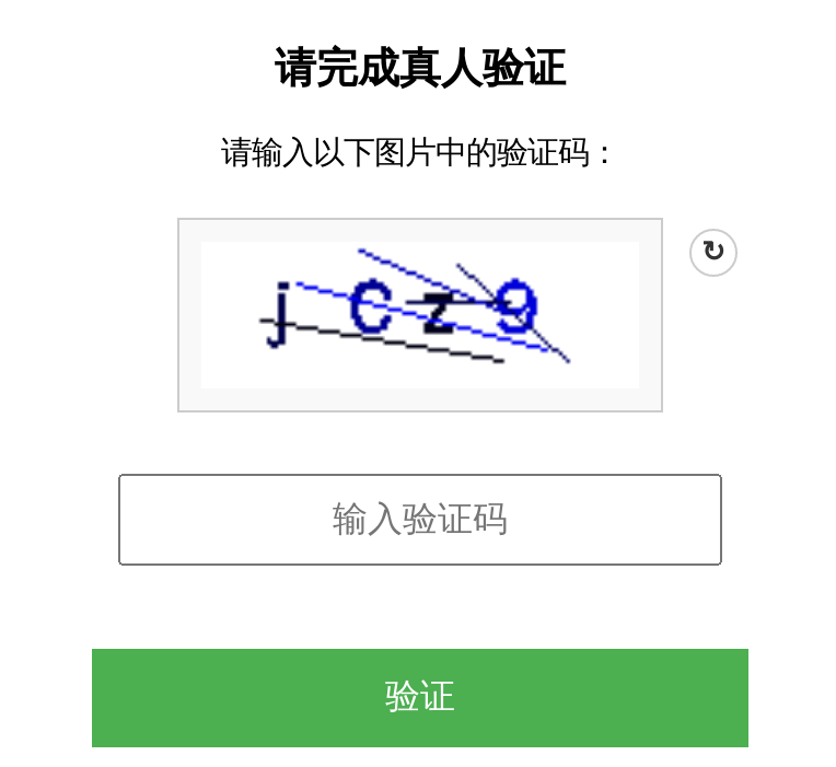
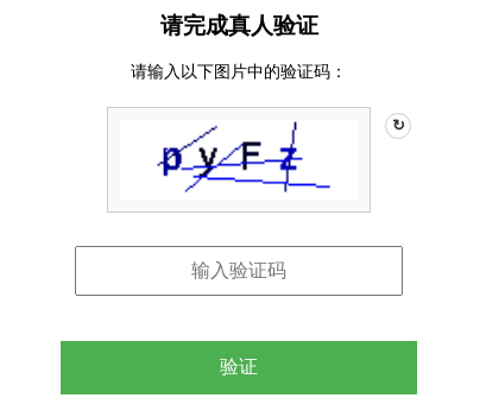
[258,246,587,373] [image] -> [152,121,332,194] [image]

